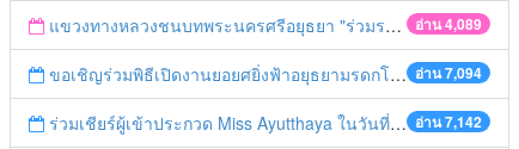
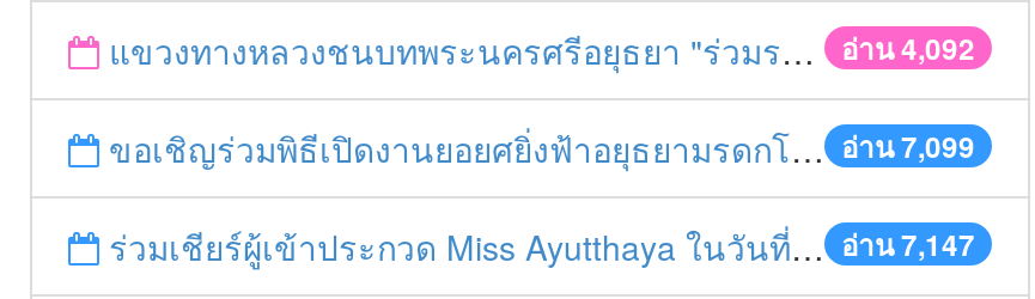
[415,13,482,35] อ่าน 4,089 -> [841,26,975,69] อ่าน 4,092
[415,62,482,83] อ่าน 7,094 -> [841,124,975,167] อ่าน 7,099
[415,111,482,132] อ่าน 7,142 -> [841,222,975,266] อ่าน 7,147

